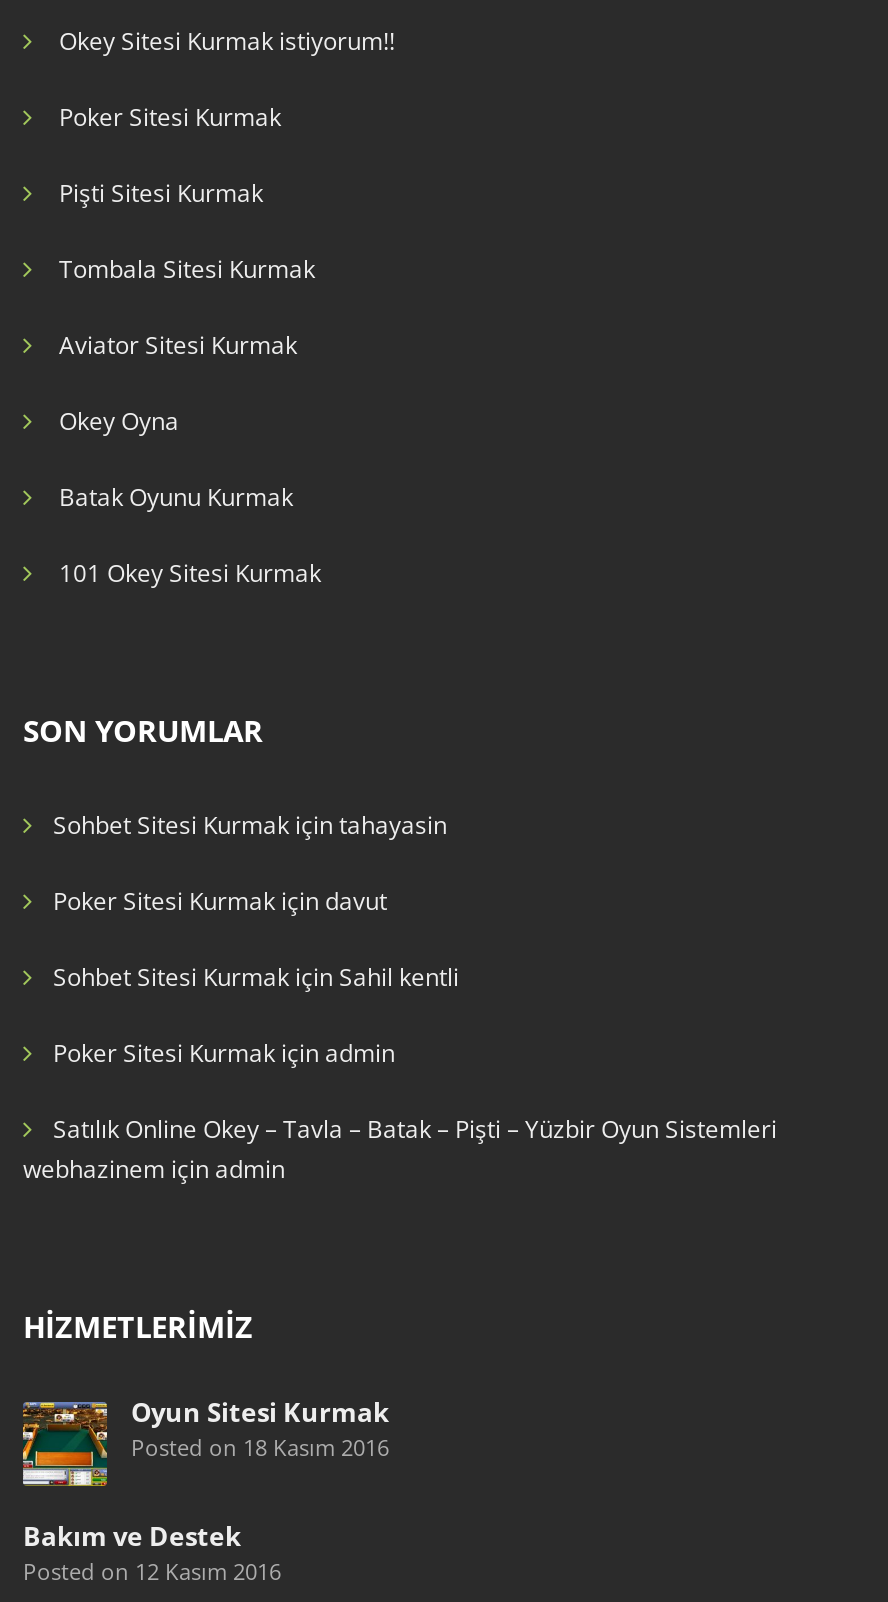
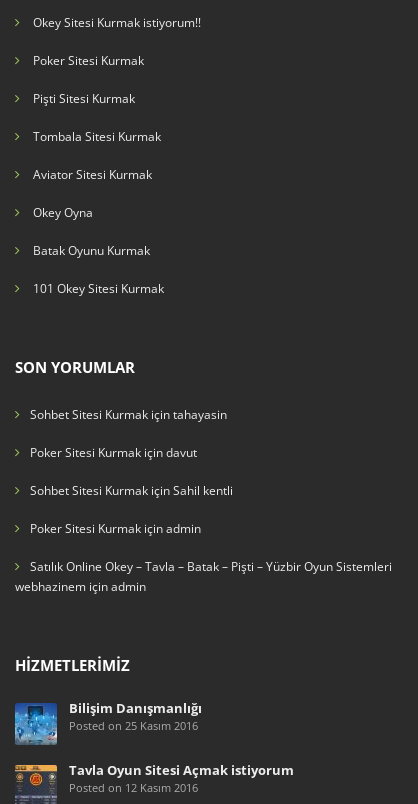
[21,1394,389,1488] [image] | Oyun Sitesi Kurmak | Posted on 18 Kasım 2016 -> [14,699,202,746] [image] | Bilişim Danışmanlığı | Posted on 25 Kasım 2016
[23,1518,241,1554] Bakım ve Destek -> [69,761,294,779] Tavla Oyun Sitesi Açmak istiyorum

